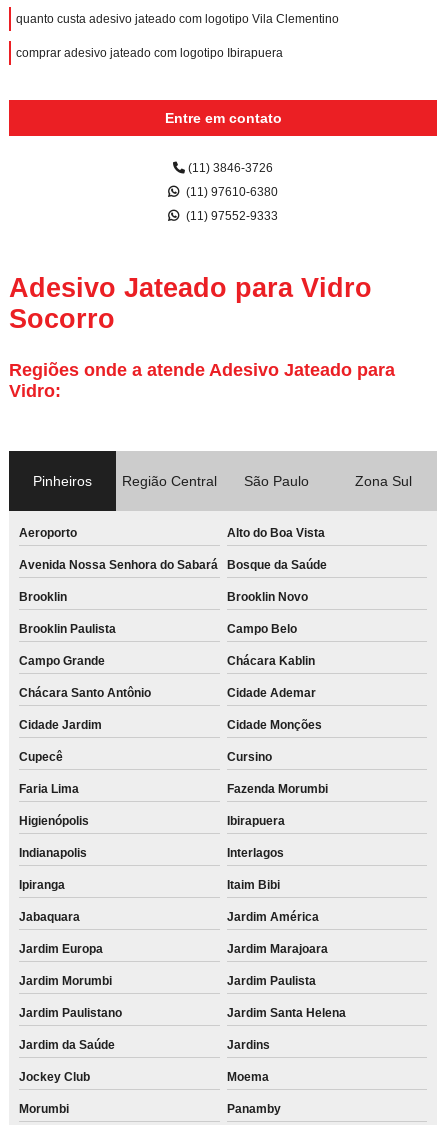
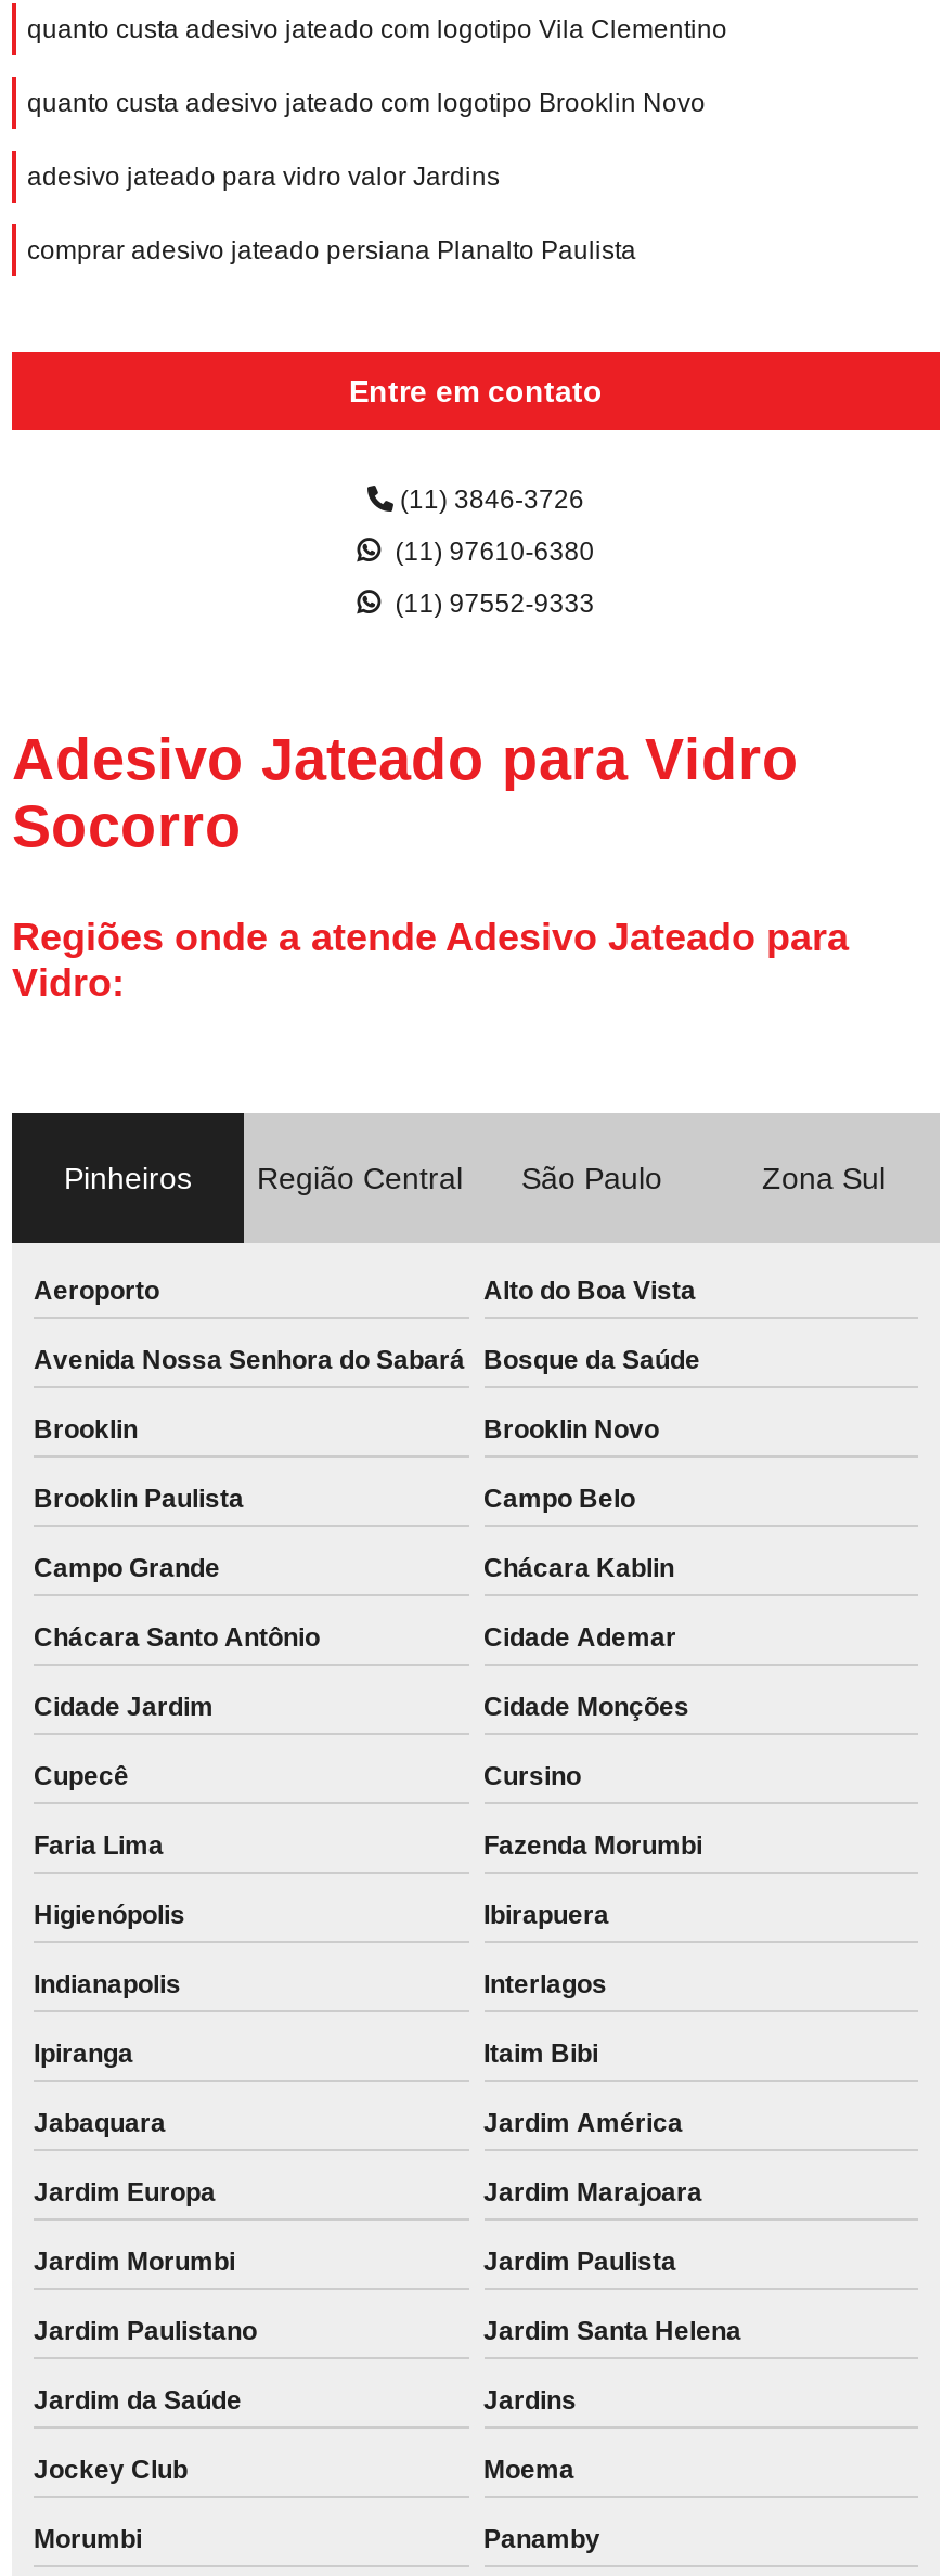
[16,46,283,60] comprar adesivo jateado com logotipo Ibirapuera -> [27,88,706,266] quanto custa adesivo jateado com logotipo Brooklin Novo | adesivo jateado para vidro valor Jardins | comprar adesivo jateado persiana Planalto Paulista

